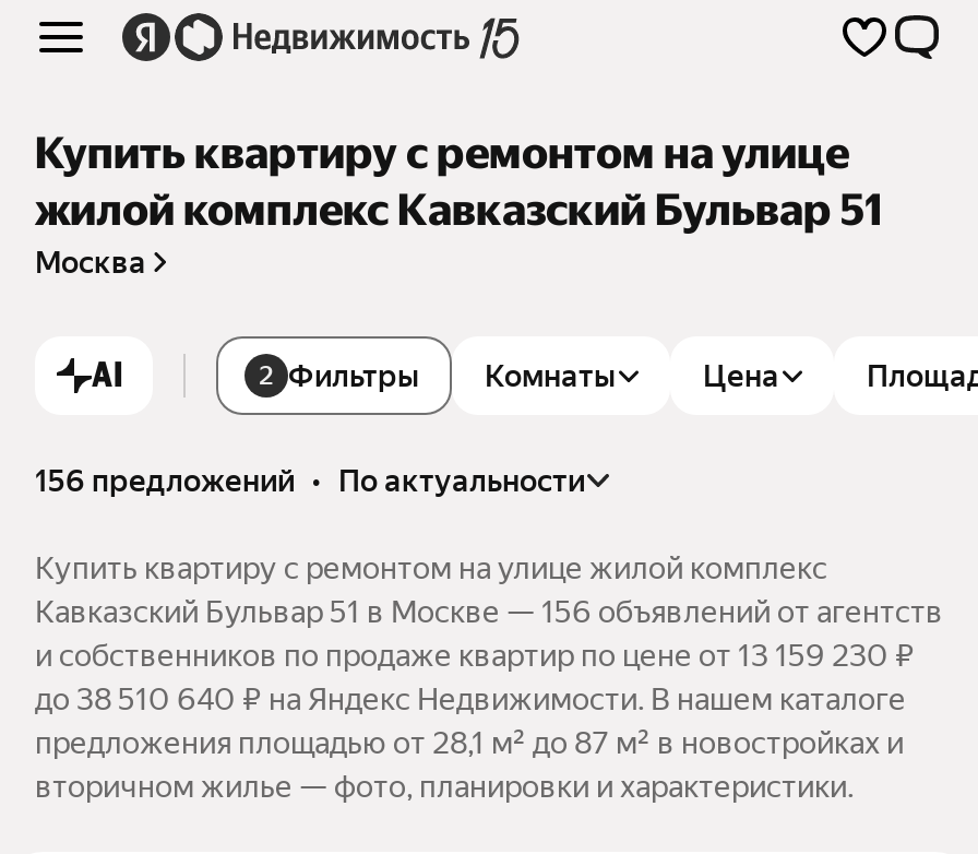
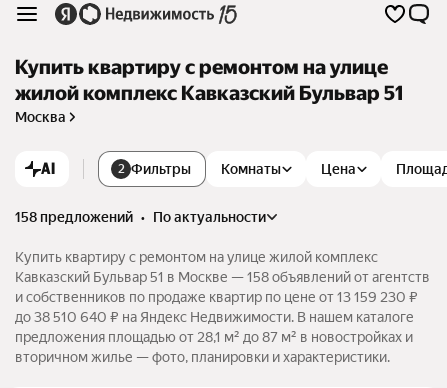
[35,463,585,498] 156 предложений • по актуальности -> [15,209,266,225] 158 предложений • по актуальности
[35,595,943,629] Кавказский Бульвар 51 в Москве — 156 объявлений от агентств -> [15,269,430,285] Кавказский Бульвар 51 в Москве — 158 объявлений от агентств

